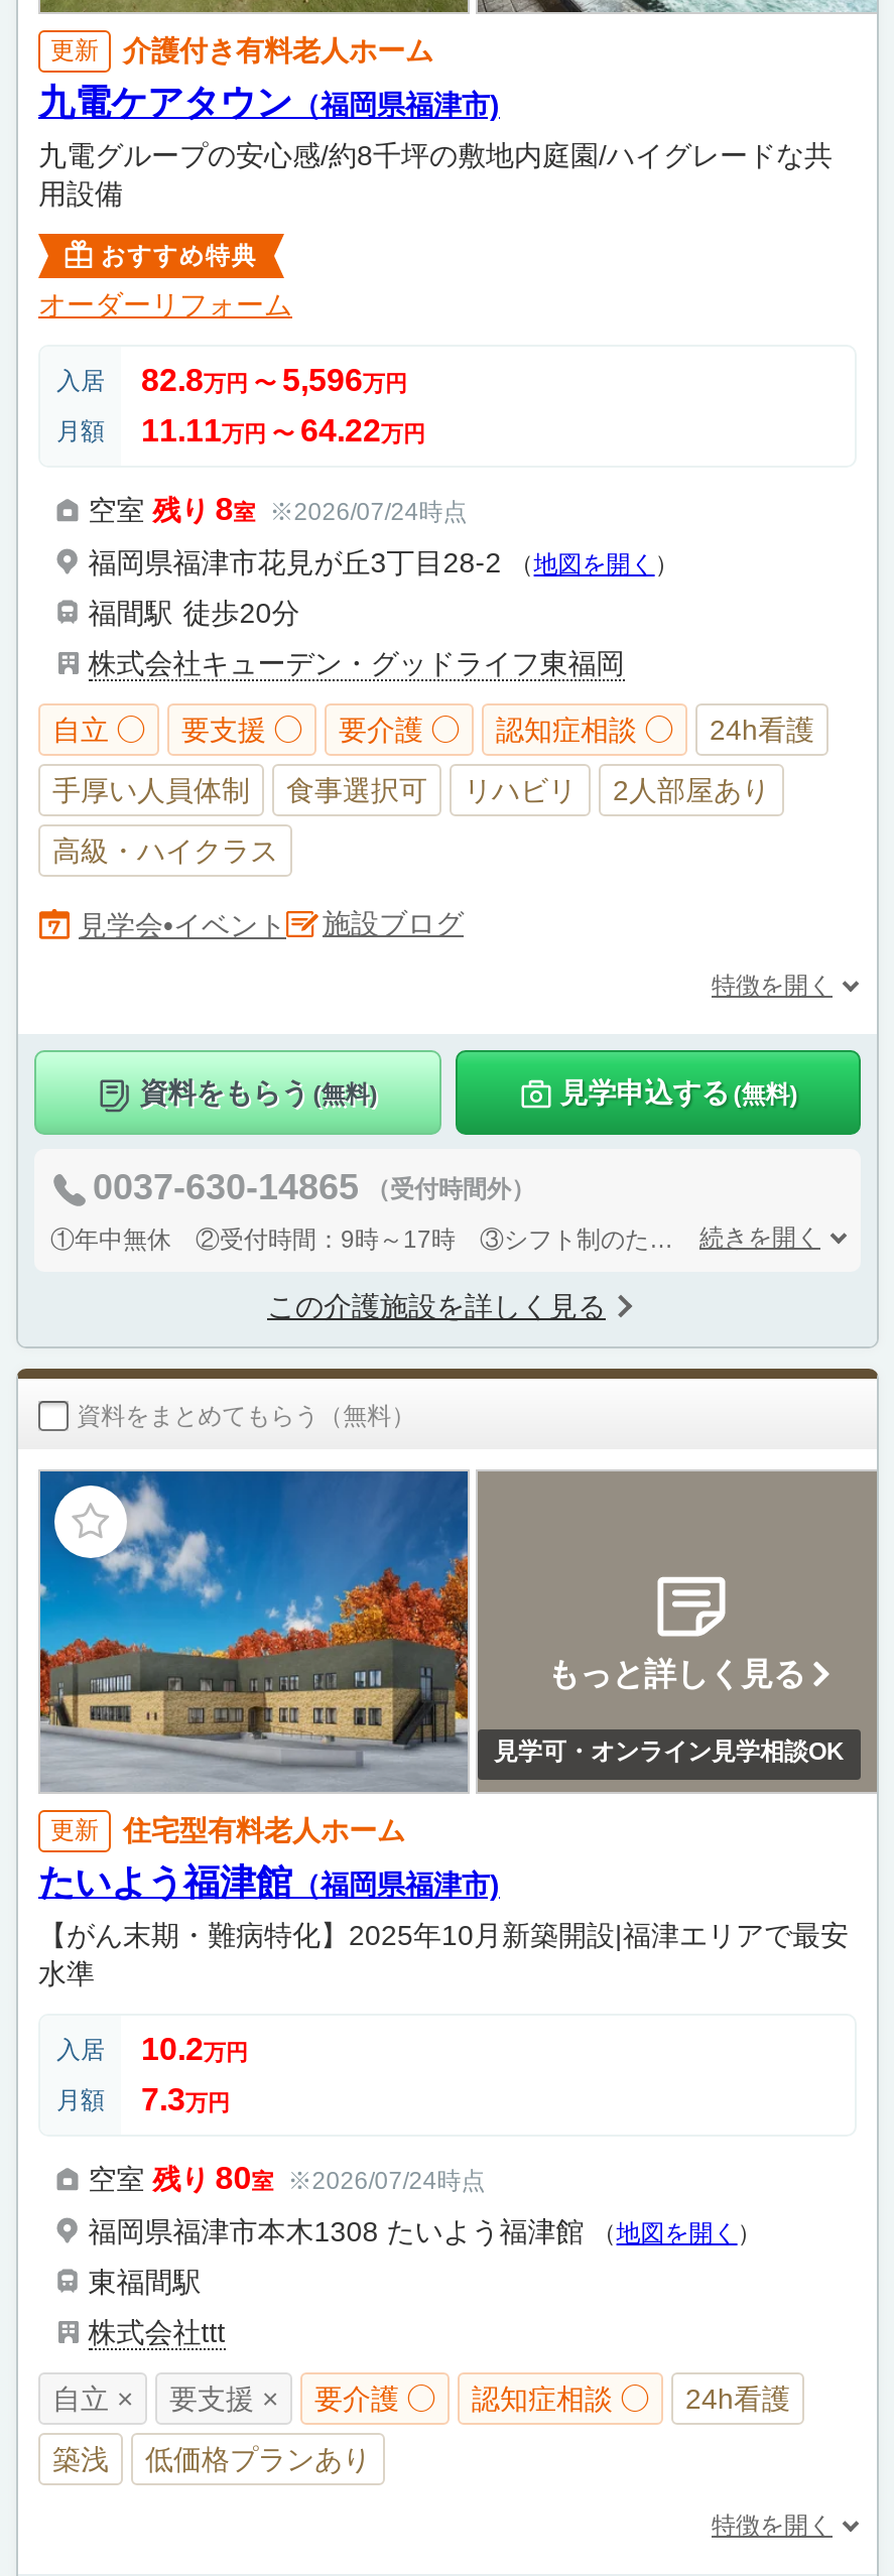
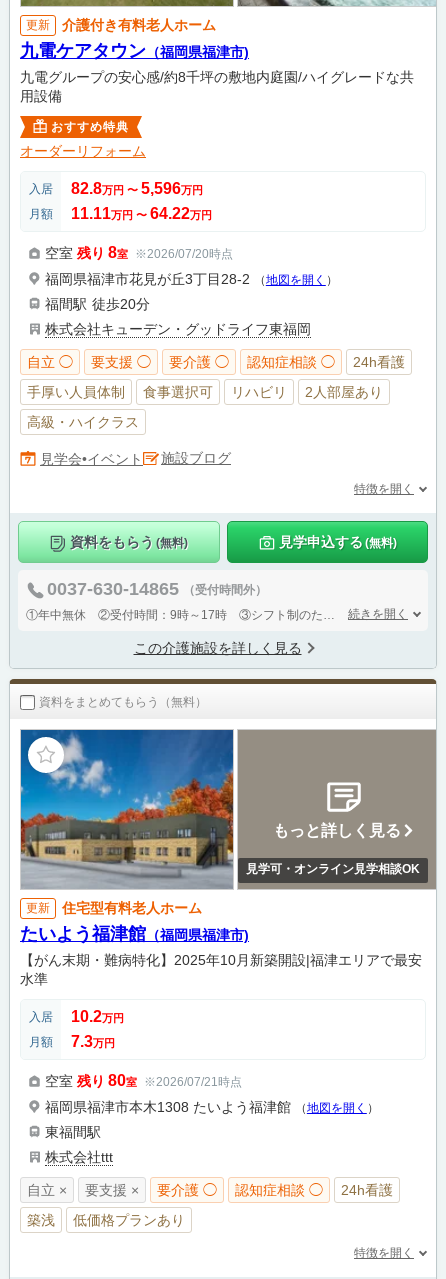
[88,492,467,526] 空室残り 8室 ※2026/07/24時点 -> [45,244,233,261] 空室残り 8室 ※2026/07/20時点
[88,2161,485,2195] 空室残り 80室 ※2026/07/24時点 -> [45,1072,242,1089] 空室残り 80室 ※2026/07/21時点

